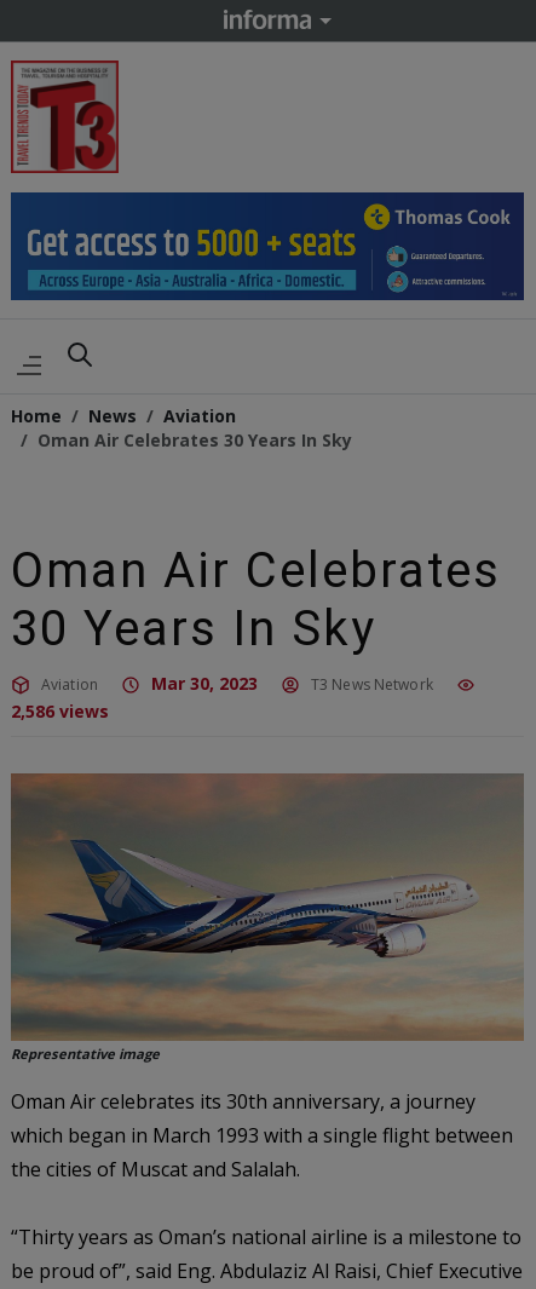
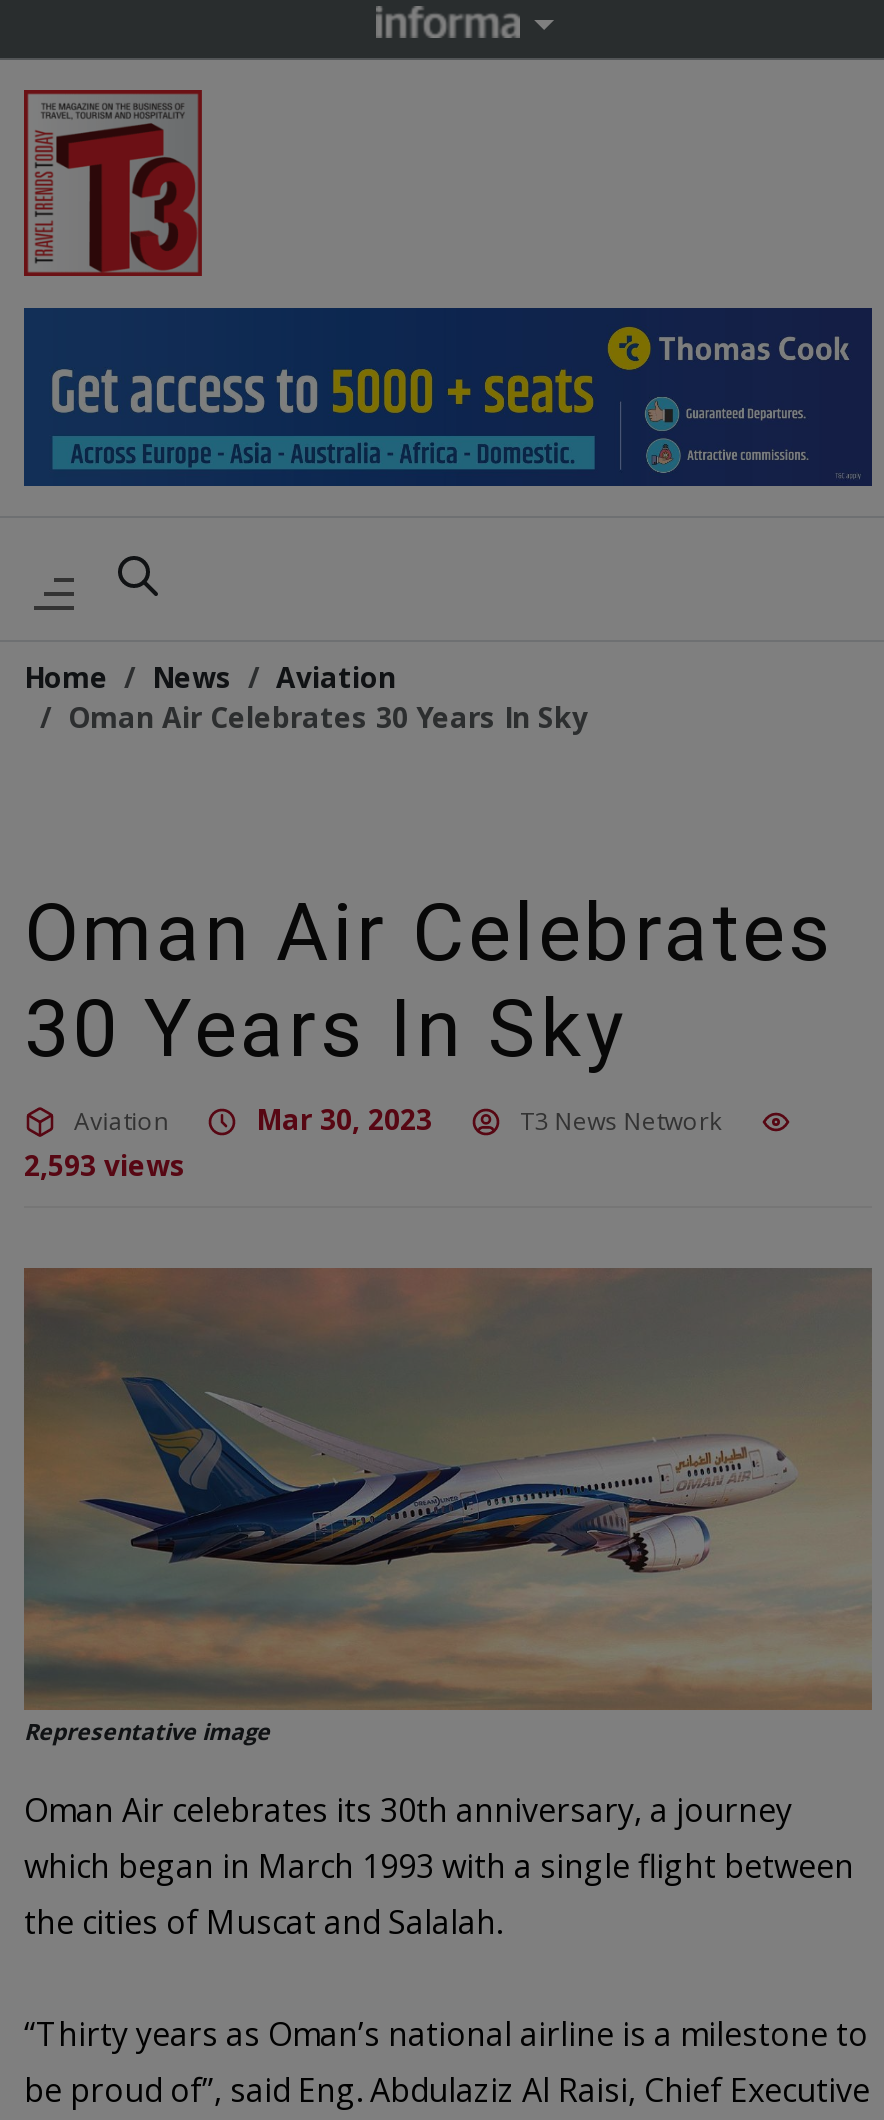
[11,699,109,722] 2,586 views -> [24,1146,186,1184] 2,593 views

